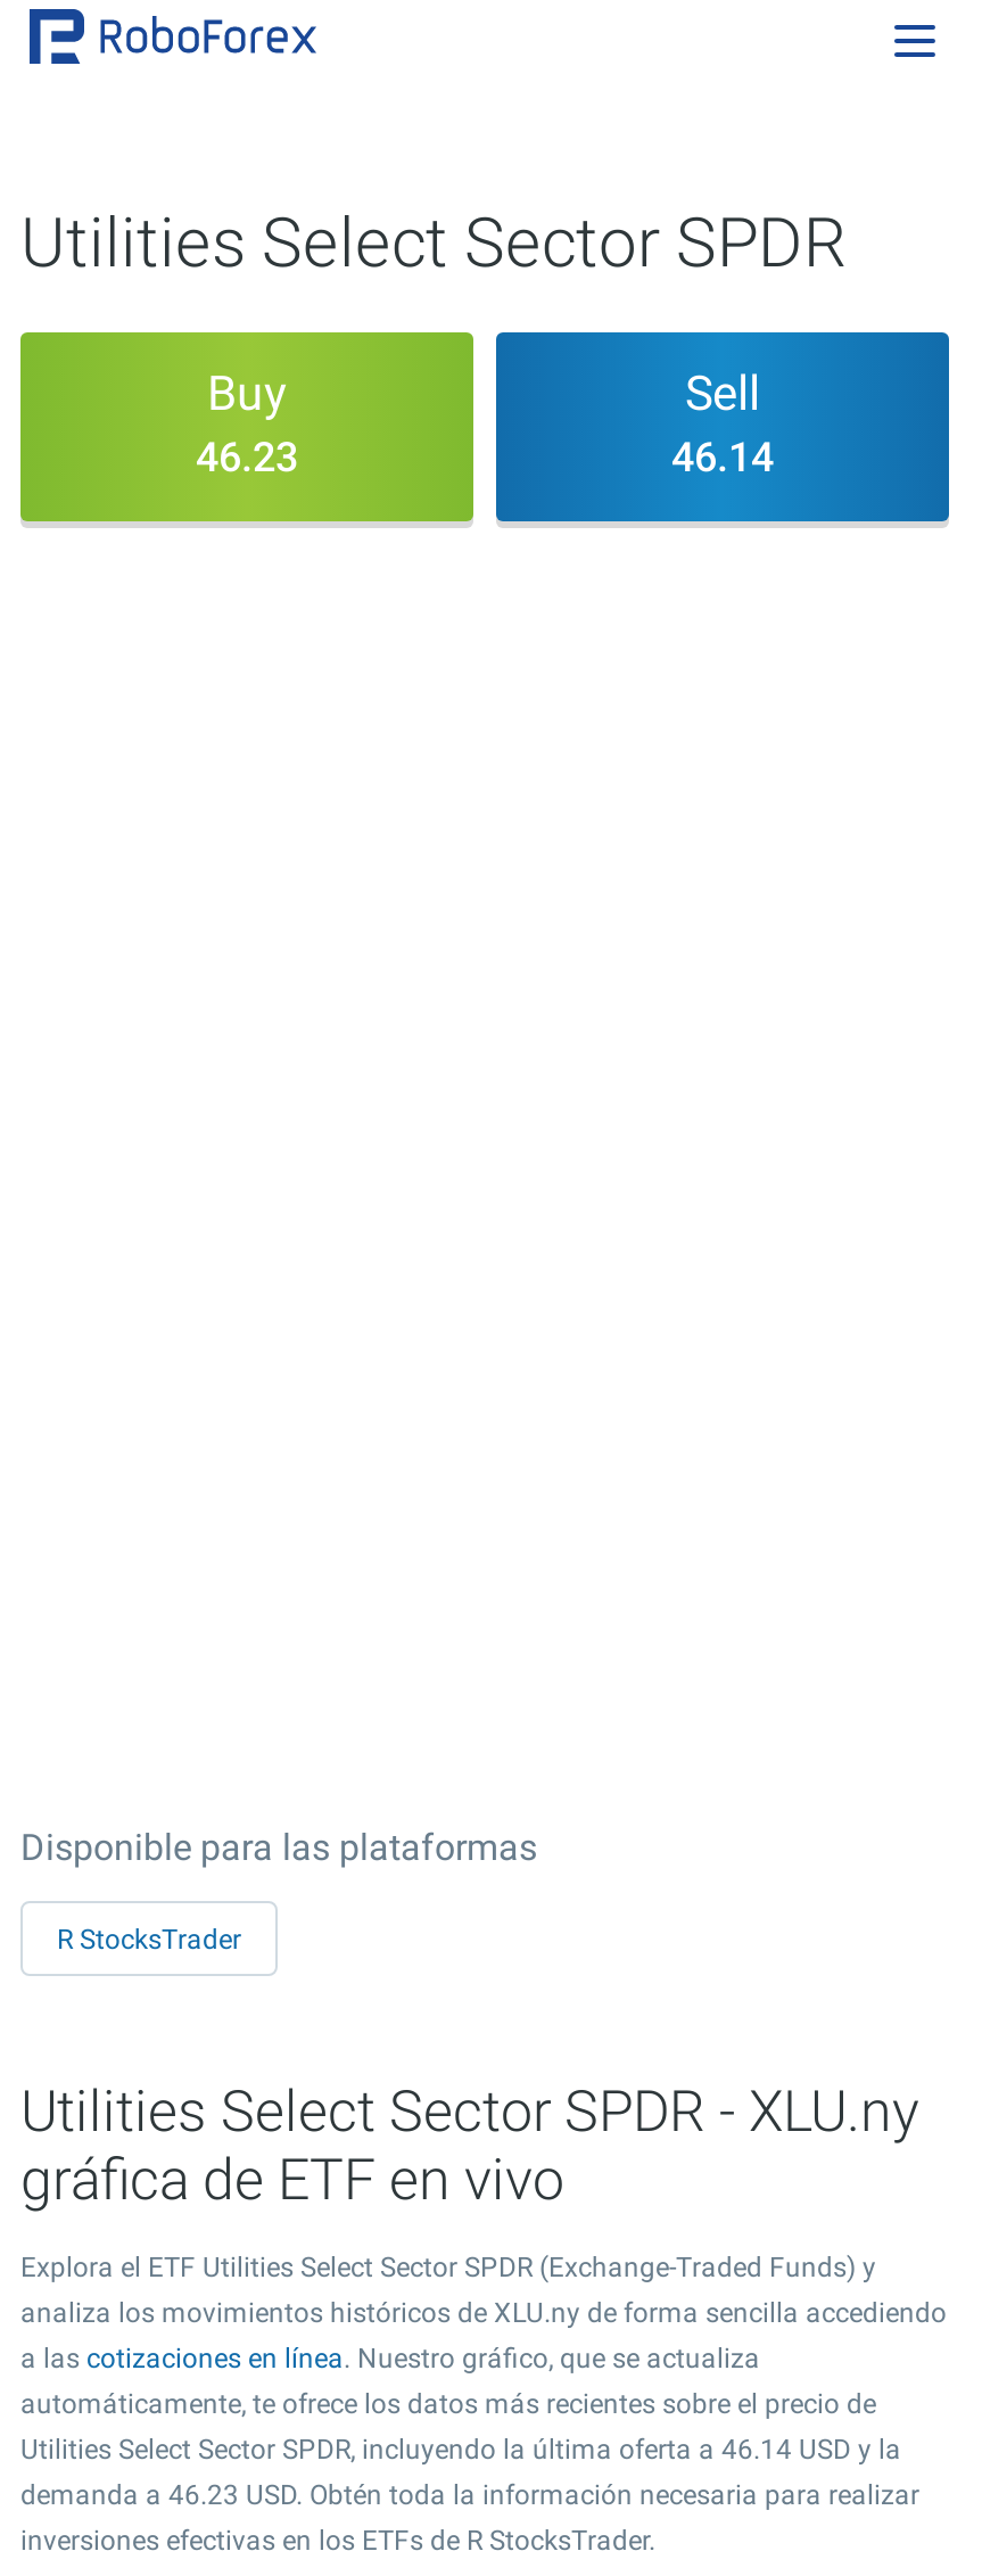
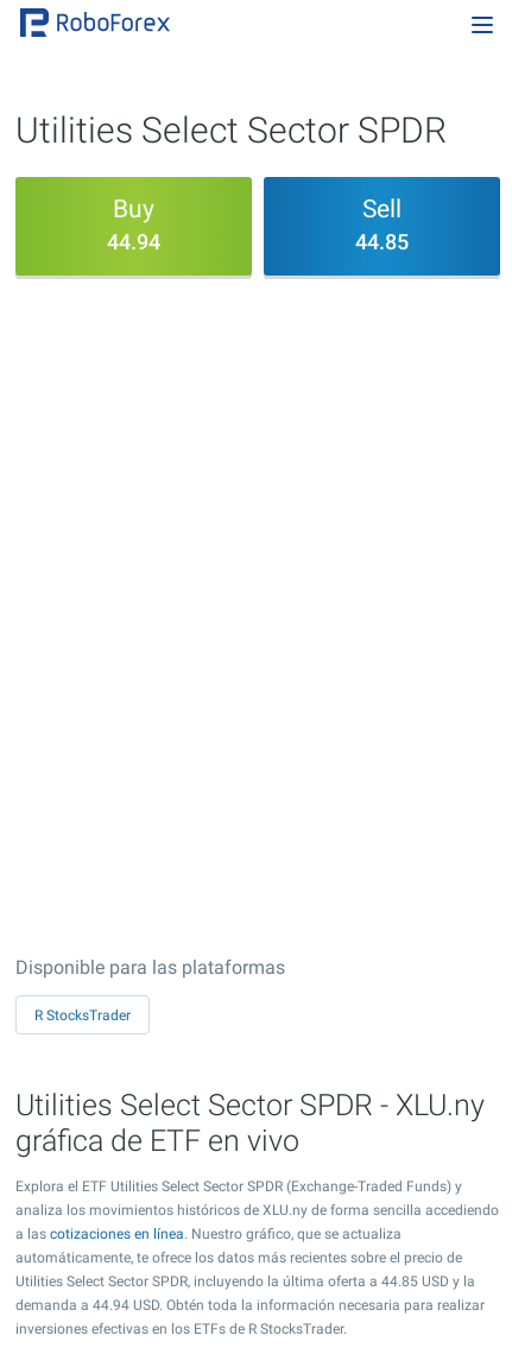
[196,433,298,480] 46.23 -> [107,229,160,254] 44.94
[671,433,774,480] 46.14 -> [355,229,409,254] 44.85
[20,2434,901,2466] Utilities Select Sector SPDR, incluyendo la última oferta a 46.14 USD y la -> [15,1273,475,1290] Utilities Select Sector SPDR, incluyendo la última oferta a 44.85 USD y la
[20,2479,919,2511] demanda a 46.23 USD. Obtén toda la información necesaria para realizar -> [15,1297,485,1314] demanda a 44.94 USD. Obtén toda la información necesaria para realizar

